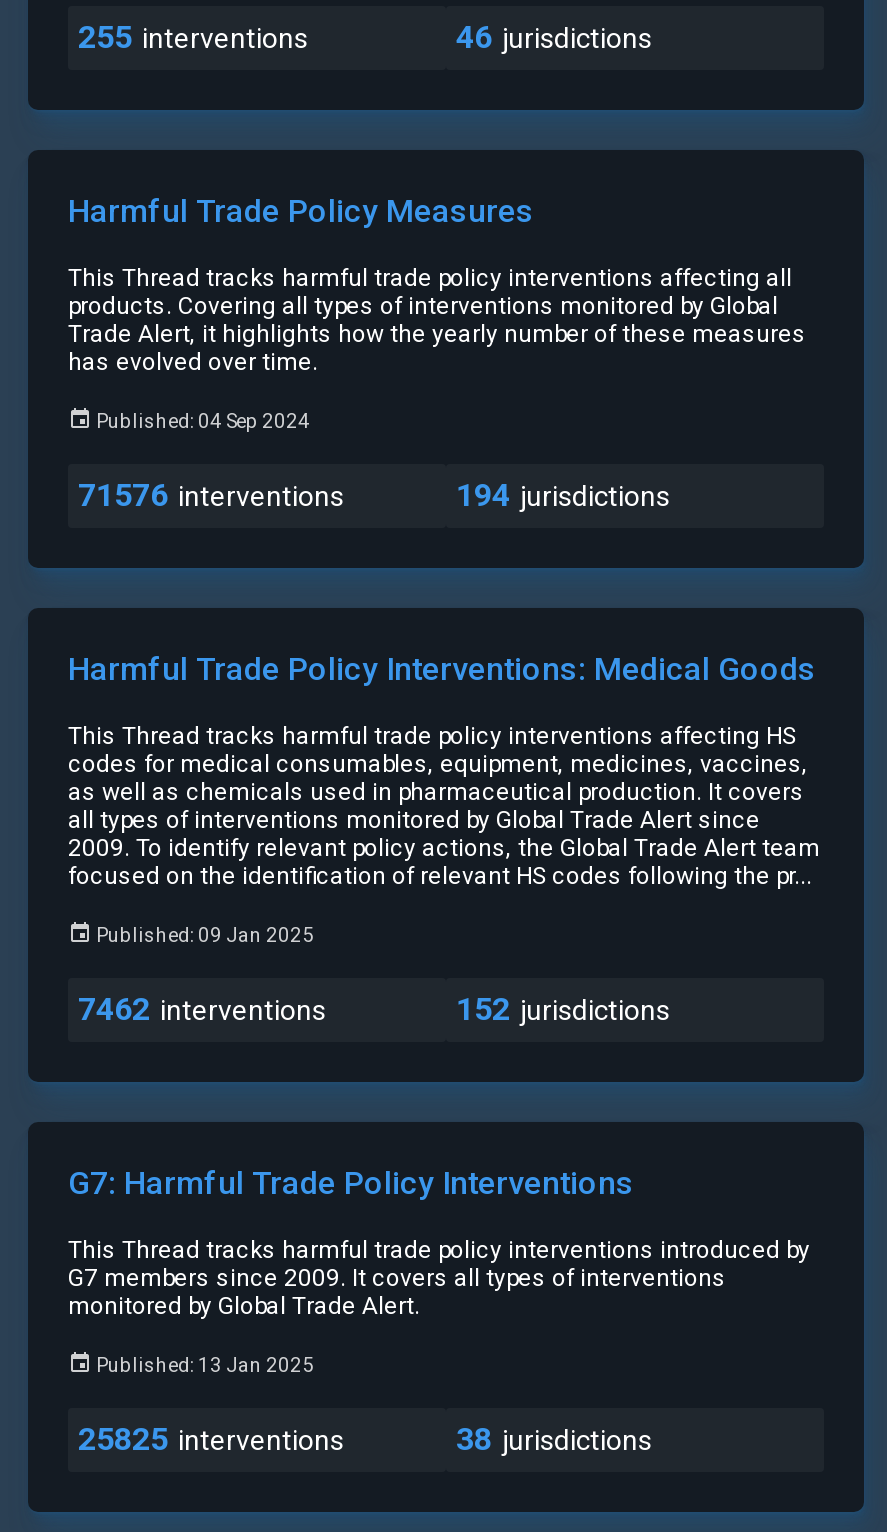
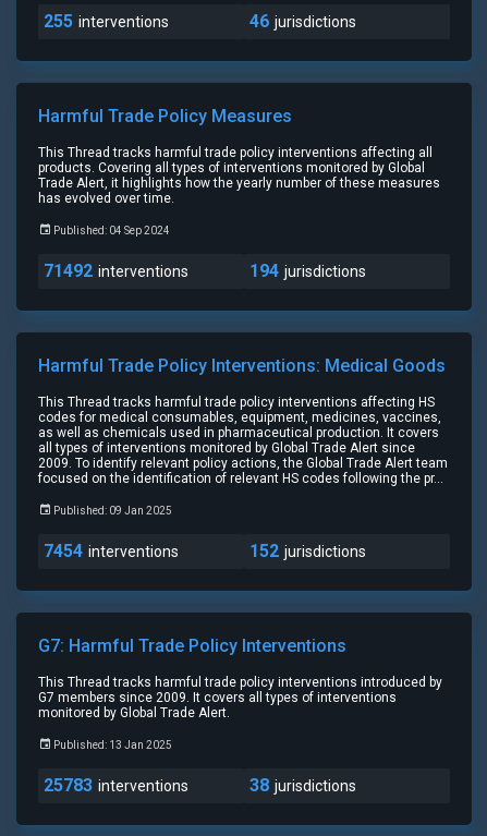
[78,476,344,514] 71576 interventions -> [44,261,188,281] 71492 interventions
[78,990,326,1028] 7462 interventions -> [44,541,179,561] 7454 interventions
[78,1420,344,1458] 25825 interventions -> [44,775,188,796] 25783 interventions

